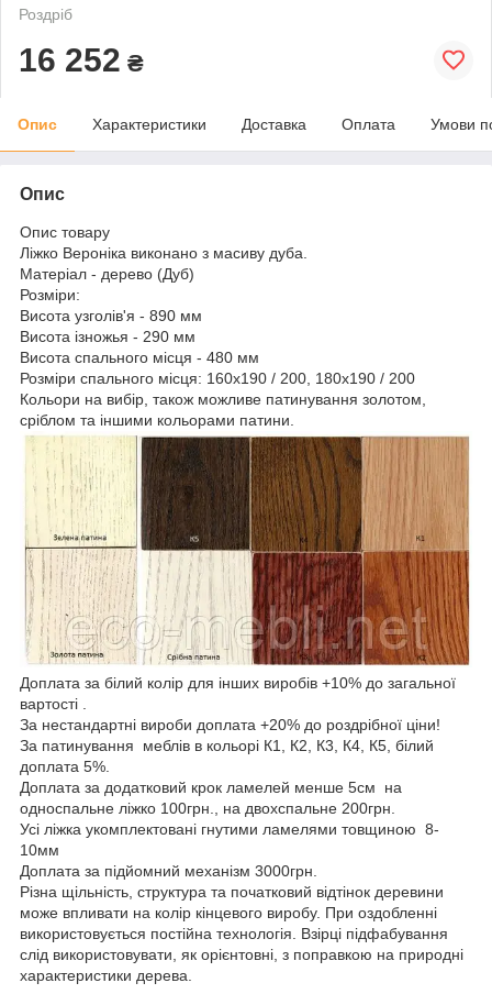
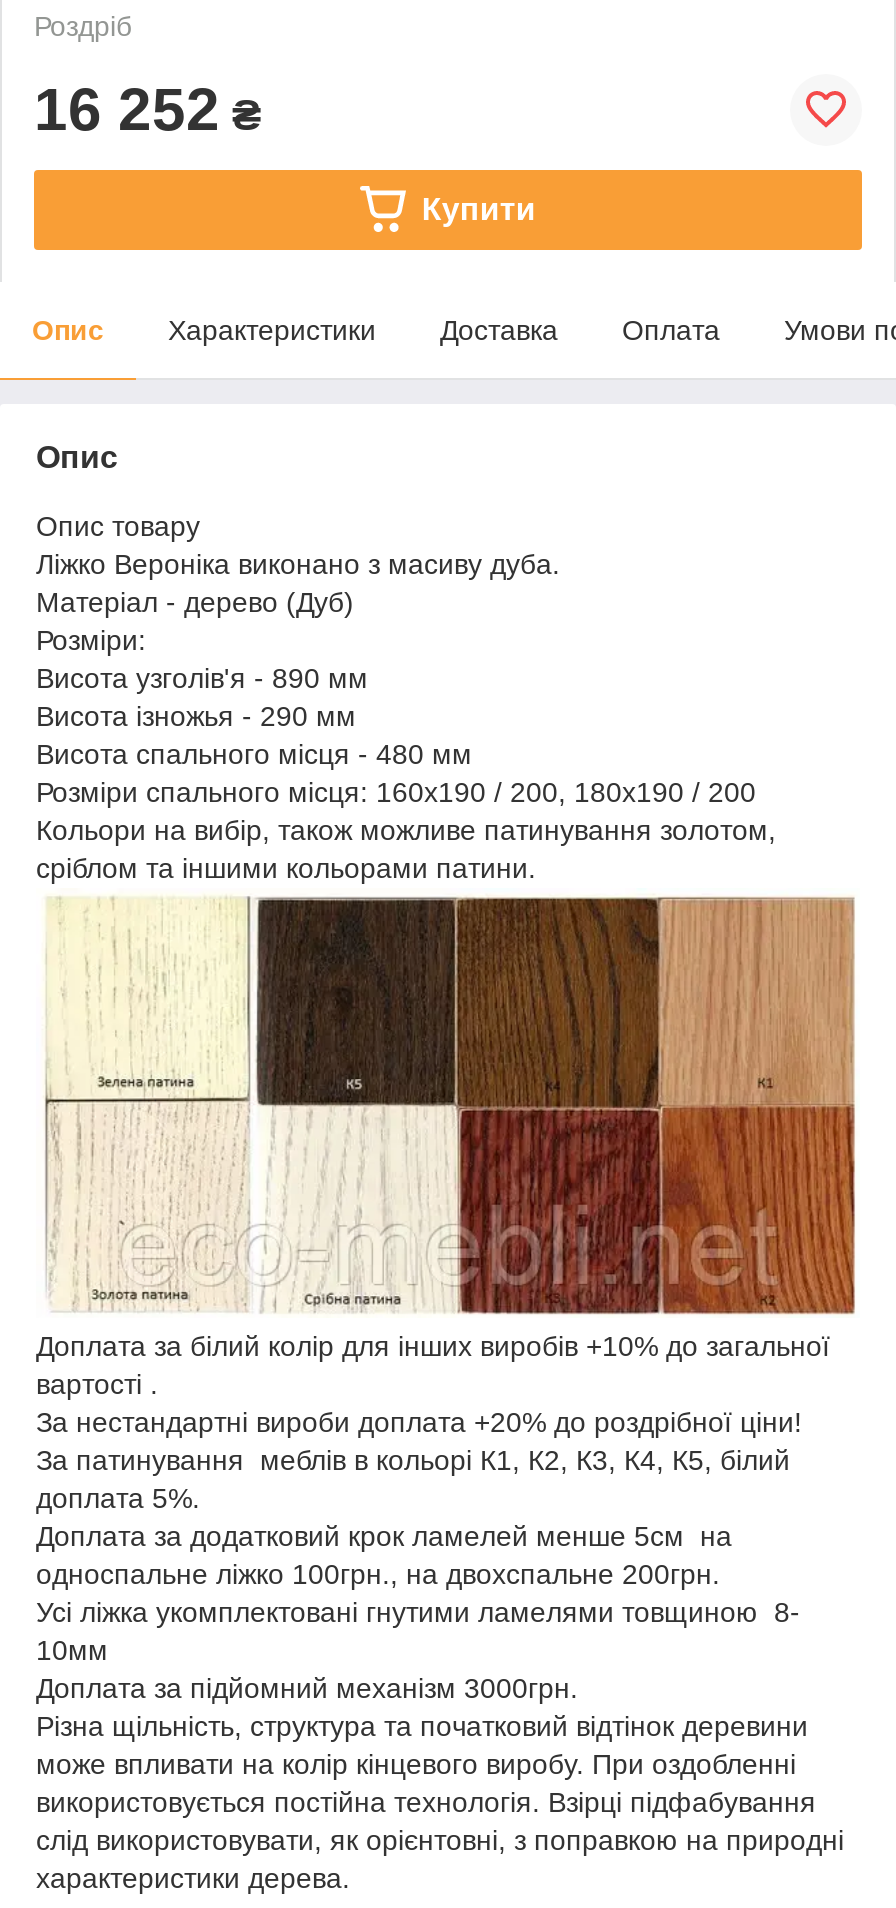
none -> [422,192,536,226] Купити

